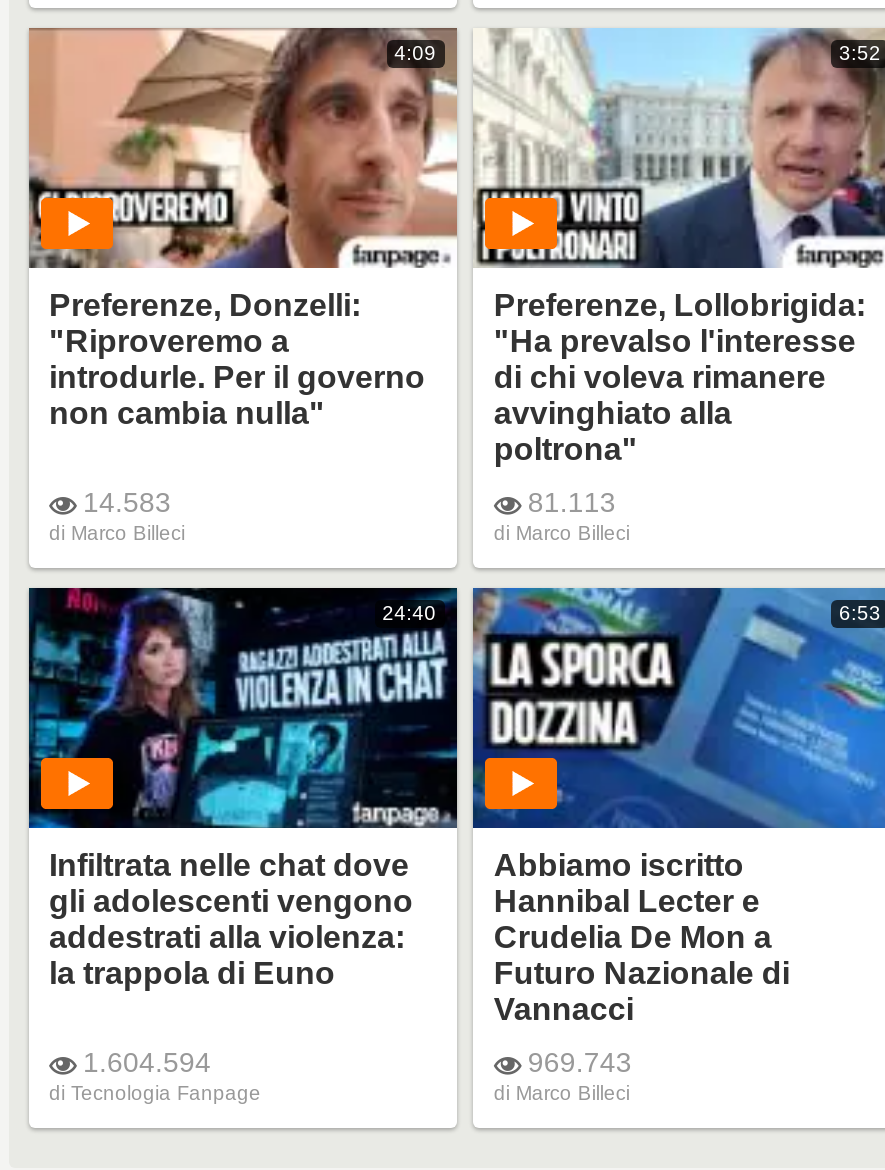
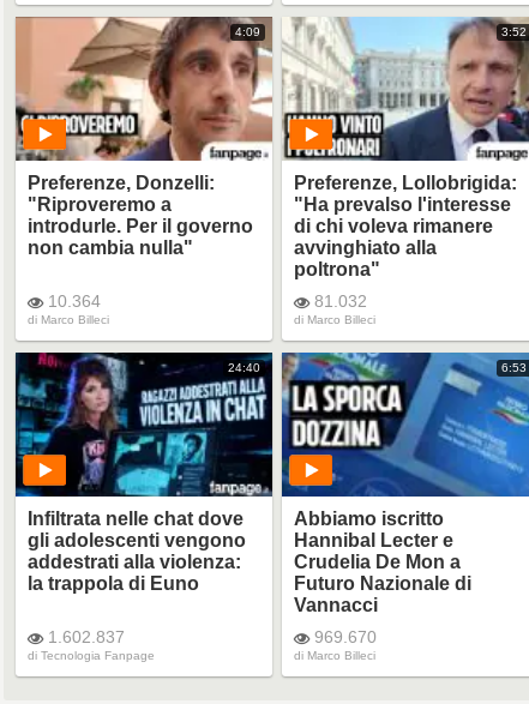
[83,487,171,519] 14.583 -> [48,292,101,311] 10.364
[528,487,616,519] 81.113 -> [315,292,367,311] 81.032
[83,1047,211,1079] 1.604.594 -> [48,628,125,647] 1.602.837
[528,1047,632,1079] 969.743 -> [315,628,377,647] 969.670

